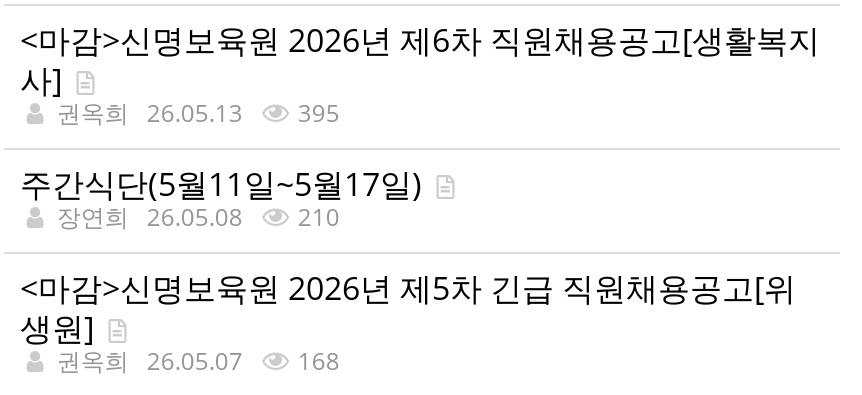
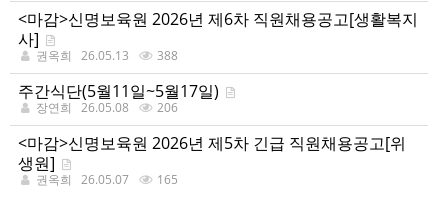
[57,96,340,130] 권옥희 26.05.13 395 -> [36,47,178,64] 권옥희 26.05.13 388
[57,200,340,234] 장연희 26.05.08 210 -> [36,99,178,116] 장연희 26.05.08 206
[57,344,340,378] 권옥희 26.05.07 168 -> [36,171,178,188] 권옥희 26.05.07 165

